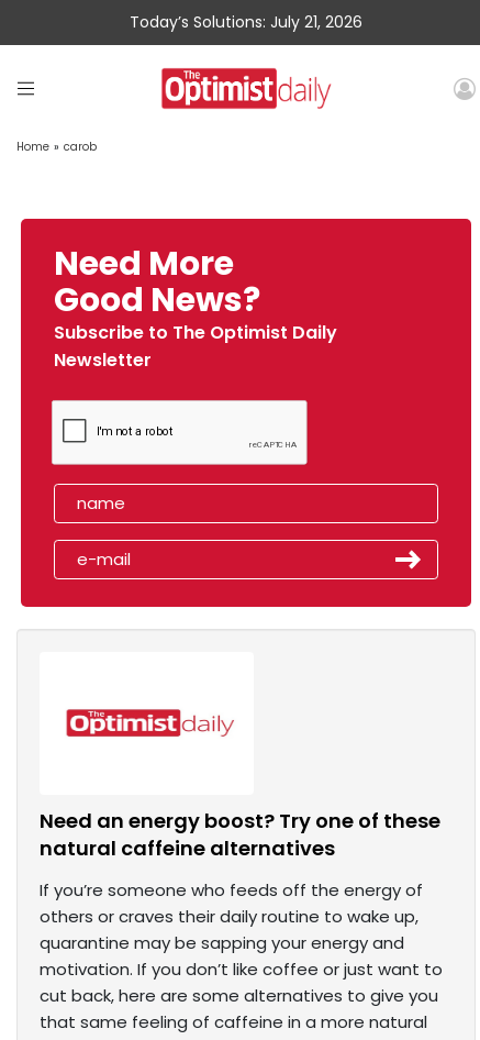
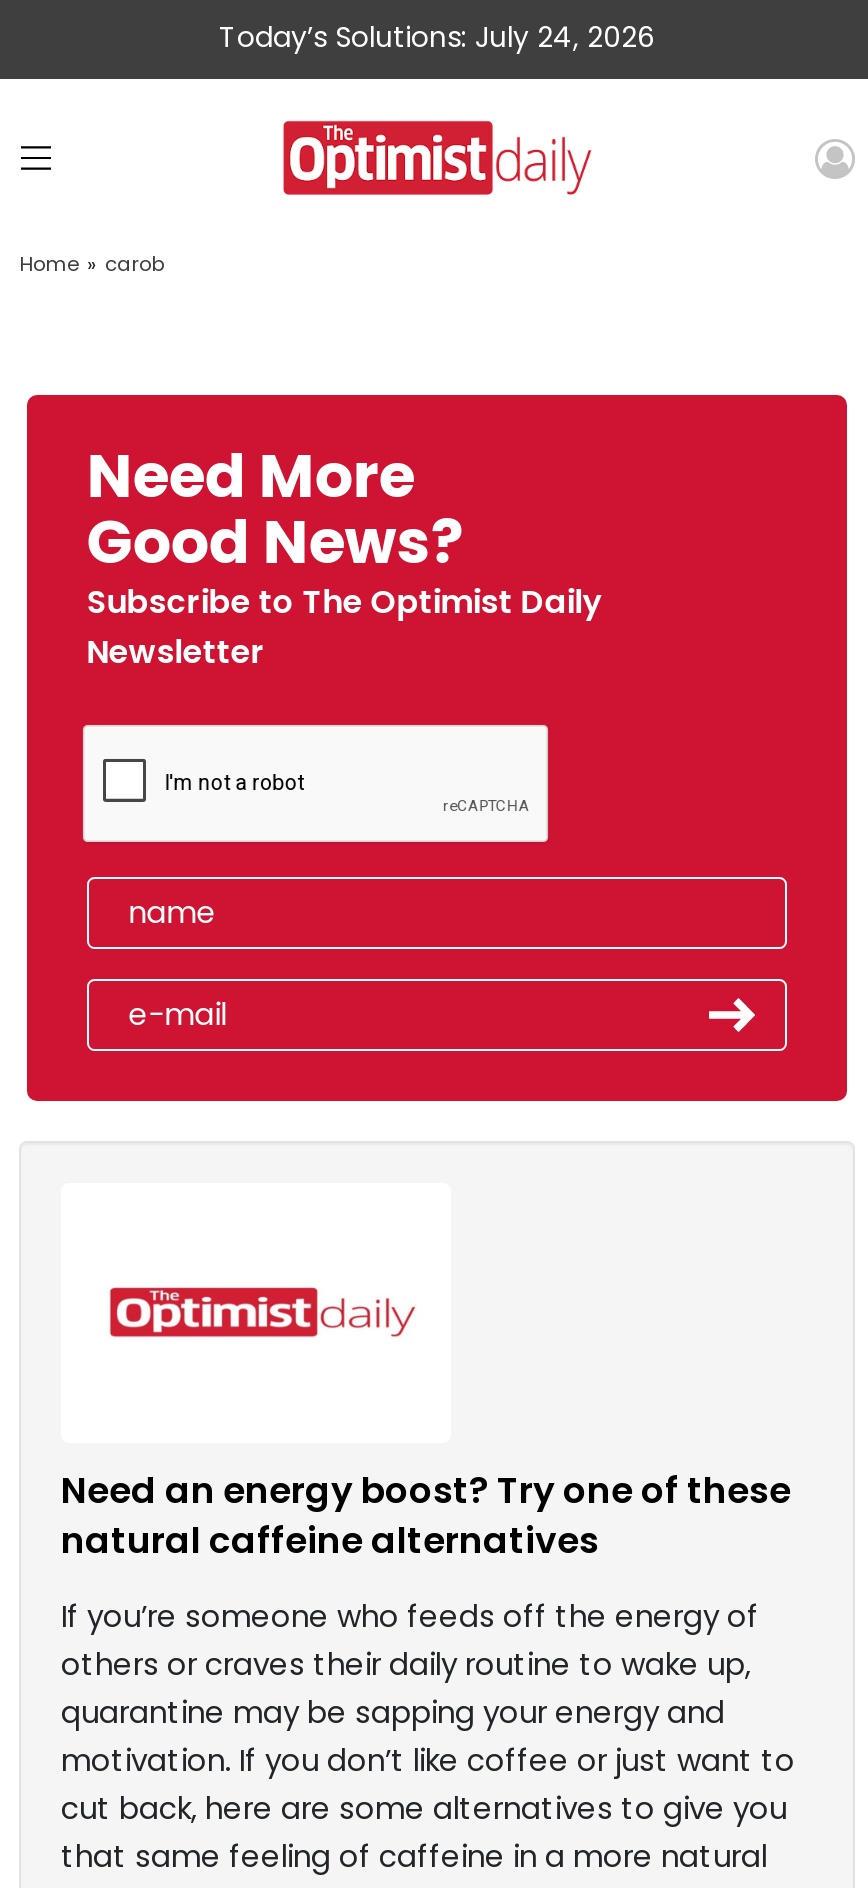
[130,11,362,33] Today’s Solutions: July 21, 2026 -> [219,17,655,57] Today’s Solutions: July 24, 2026

